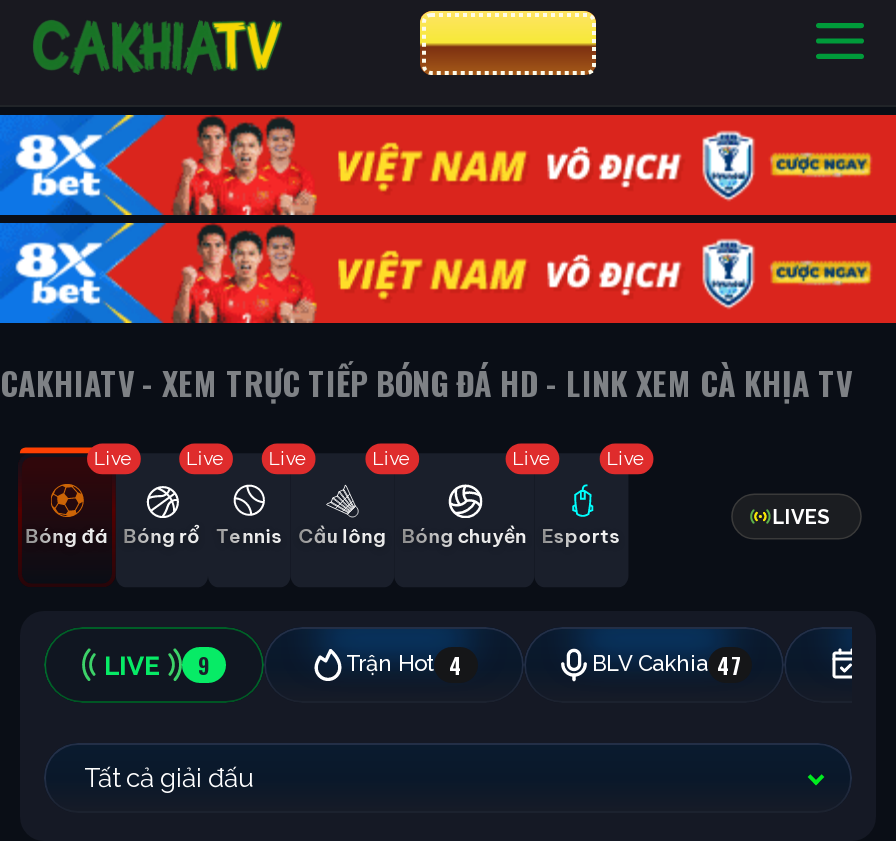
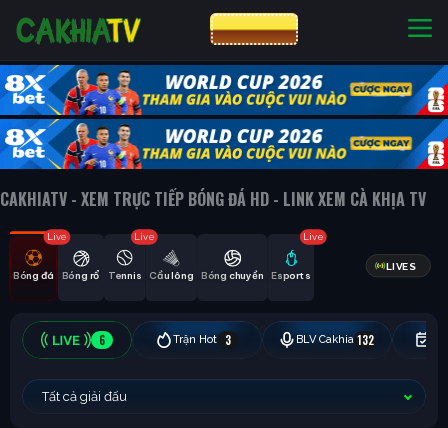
[10,113,890,325] [image] -> [4,64,445,170] [image]
[186,446,226,468] Live -> none
[372,446,412,468] Live -> none
[512,446,553,468] Live -> none
[198,648,743,680] 9 | Trận Hot 4 | BLV Cakhia 47 -> [99,331,373,347] 6 | Trận Hot | 3 | BLV Cakhia 132

